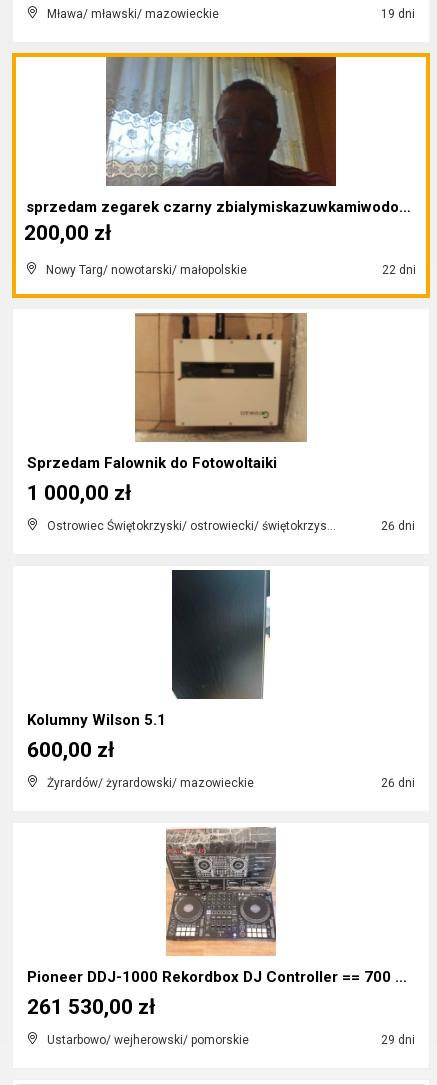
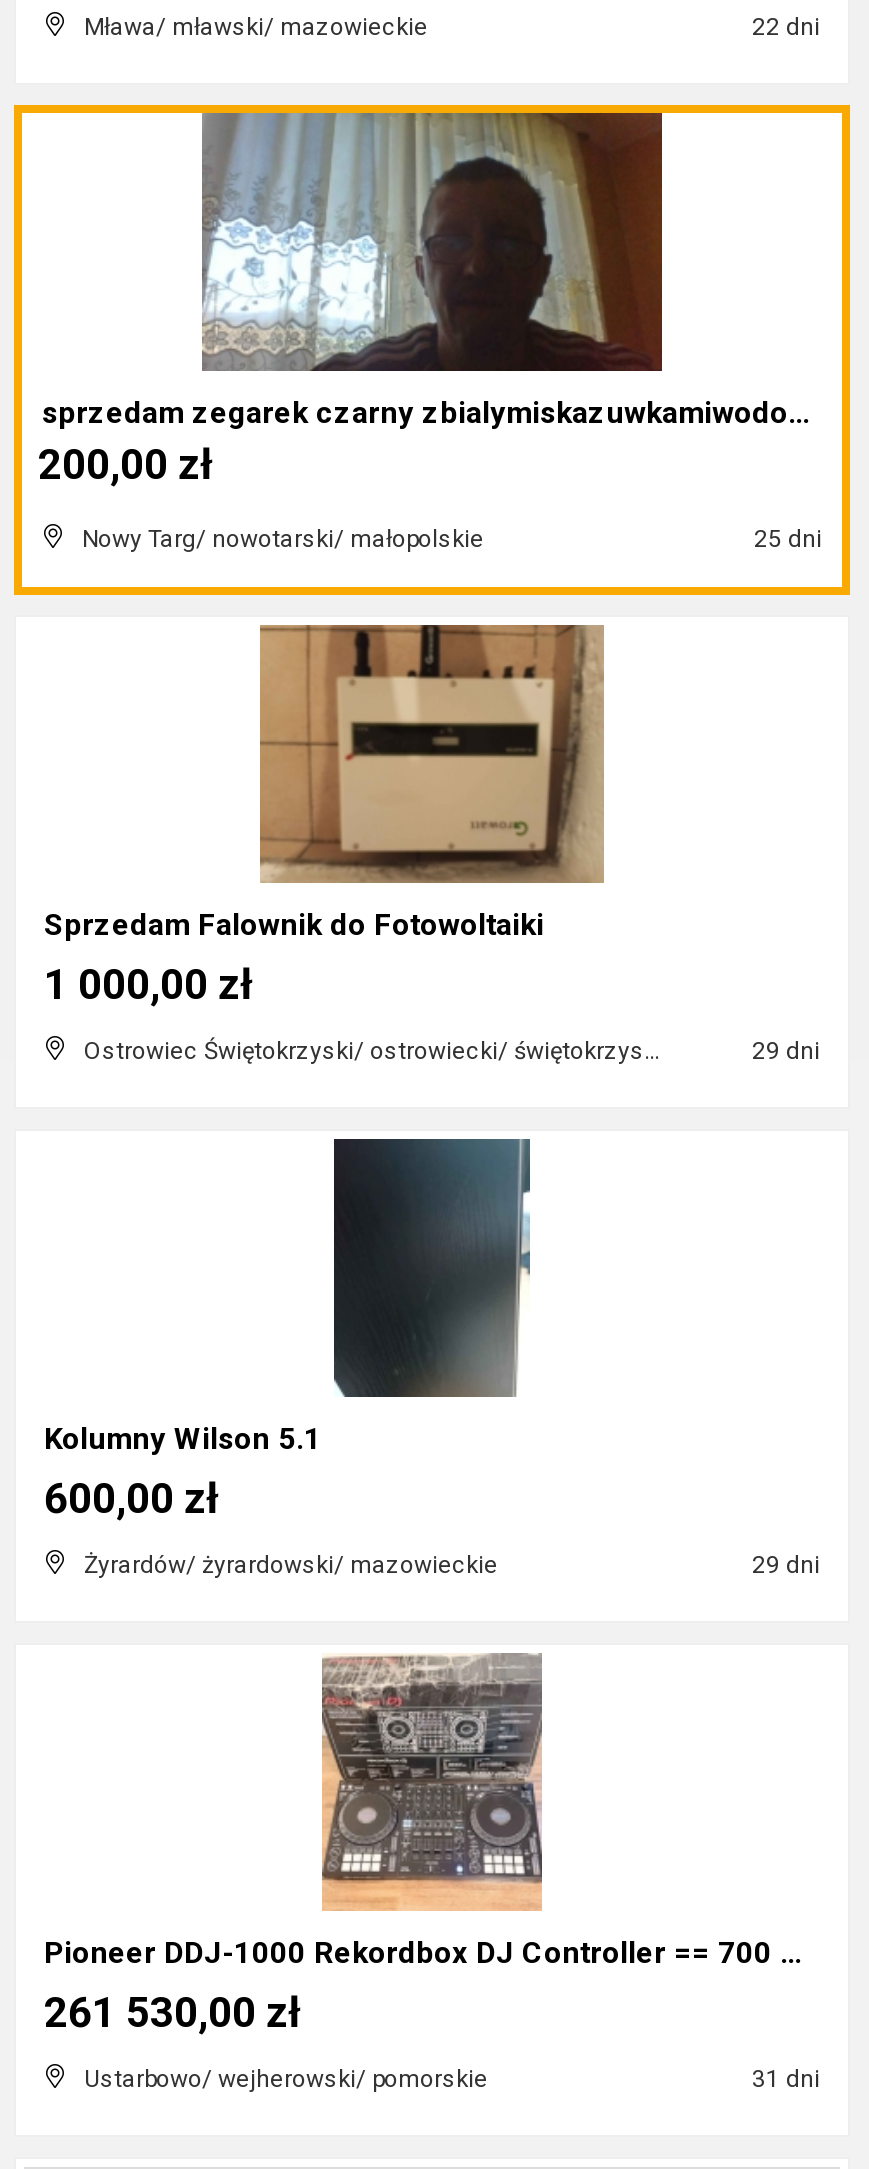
[378,7,415,21] 19 dni -> [746,13,820,41] 22 dni
[379,263,416,277] 22 dni -> [748,525,822,553] 25 dni
[378,519,415,533] 26 dni -> [746,1037,820,1065] 29 dni
[378,776,415,790] 26 dni -> [746,1551,820,1579] 29 dni
[378,1033,415,1047] 29 dni -> [746,2065,820,2093] 31 dni

